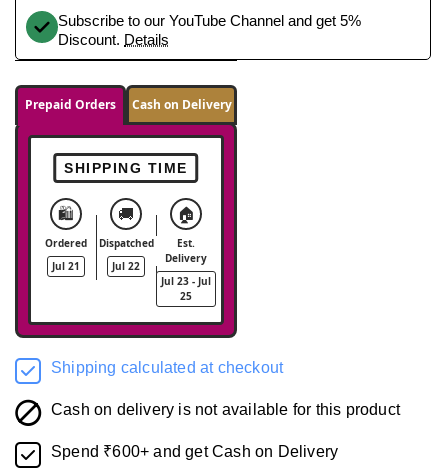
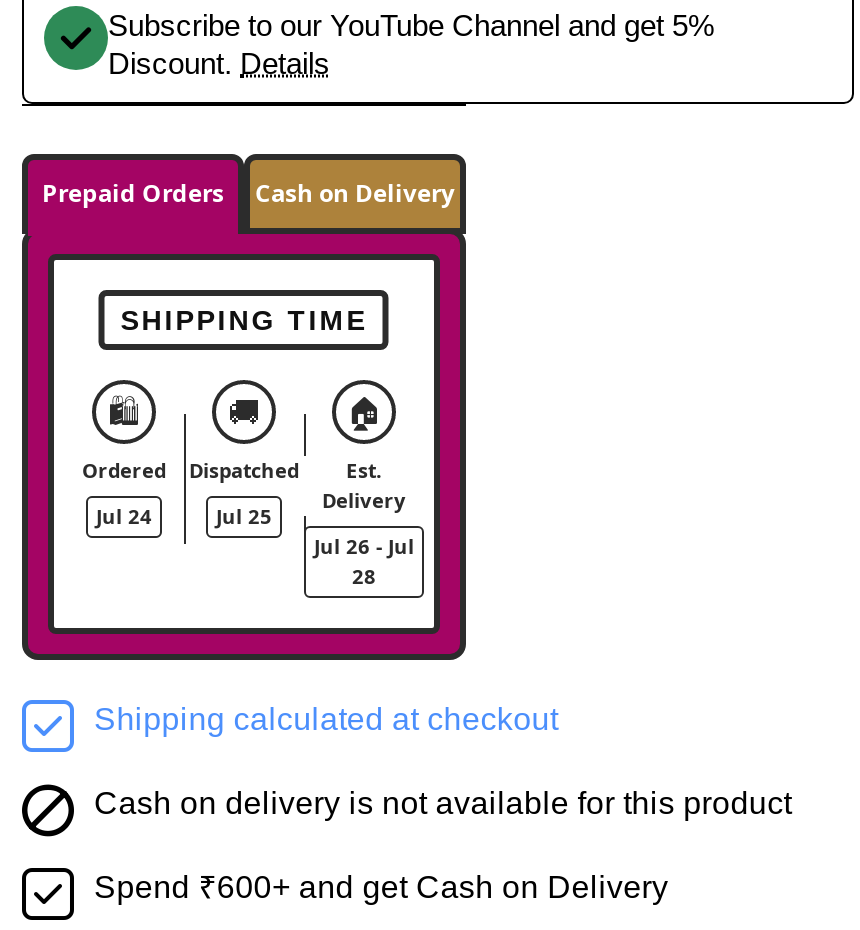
[52,259,80,273] Jul 21 -> [96,503,152,531] Jul 24
[112,259,140,273] Jul 22 -> [216,503,272,531] Jul 25
[161,274,211,288] Jul 23 - Jul -> [314,533,414,561] Jul 26 - Jul
[180,289,192,303] 25 -> [352,563,376,591] 28

